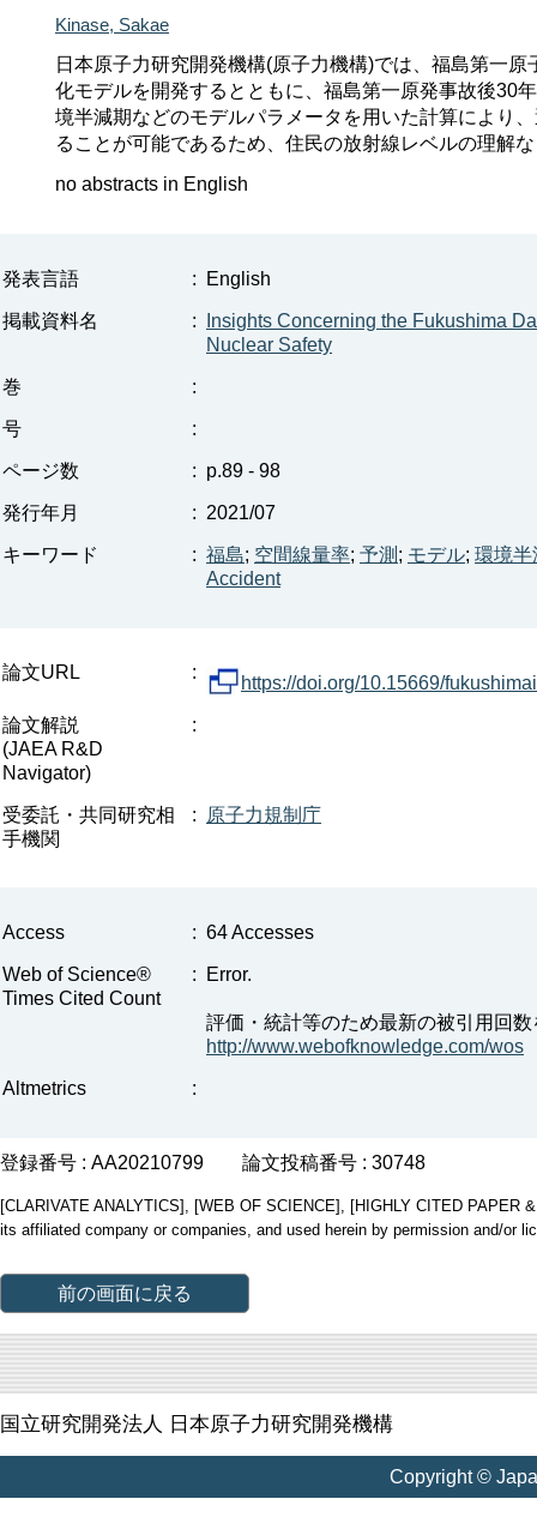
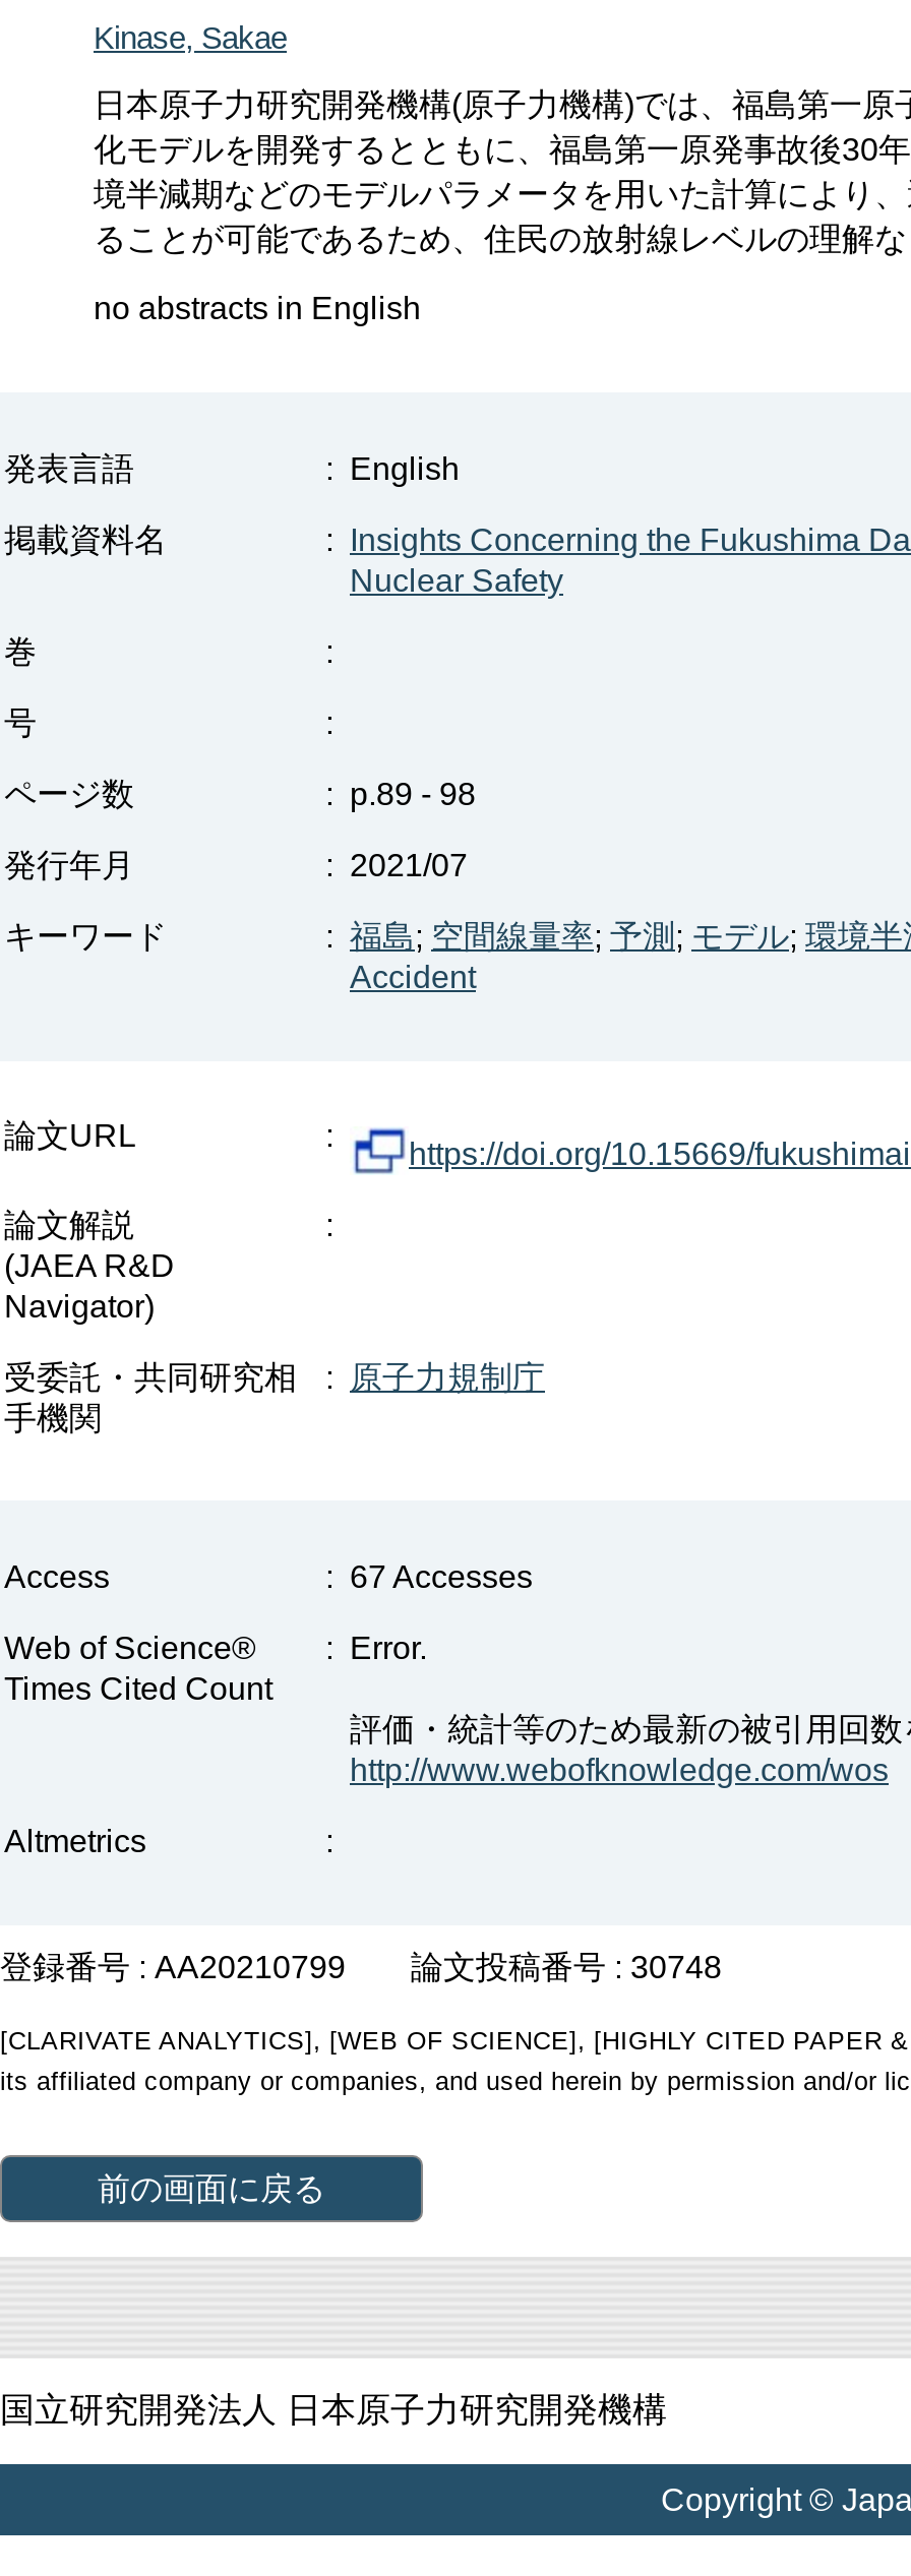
[192,922,314,942] : 64 Accesses -> [325,1559,533,1593] : 67 Accesses

